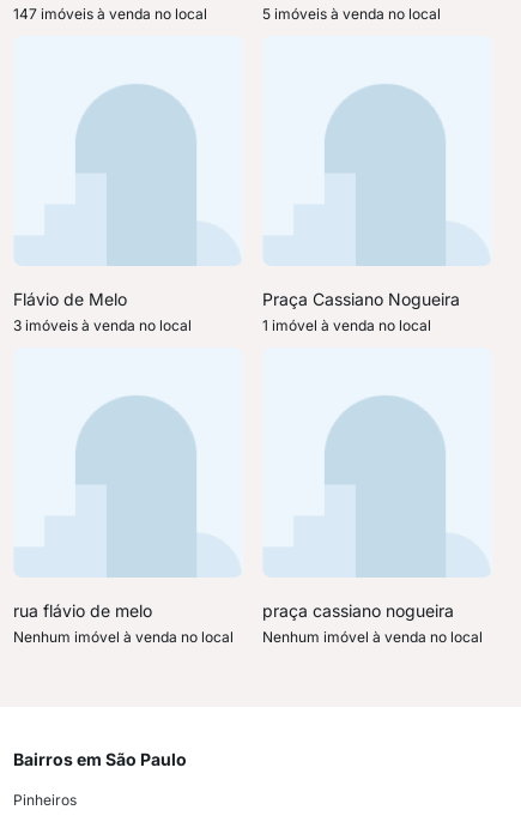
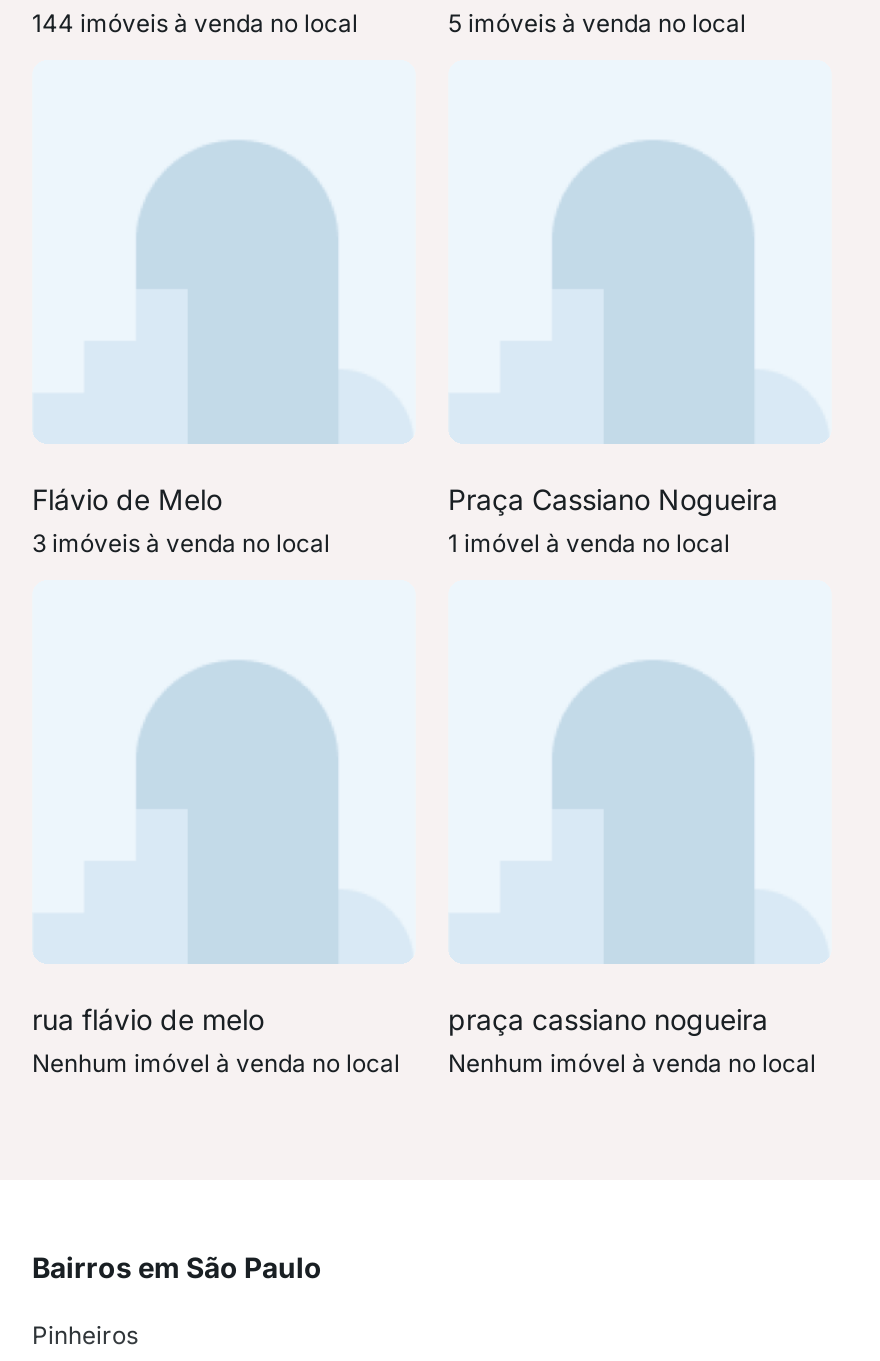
[13,5,207,23] 147 imóveis à venda no local -> [32,8,358,38] 144 imóveis à venda no local

